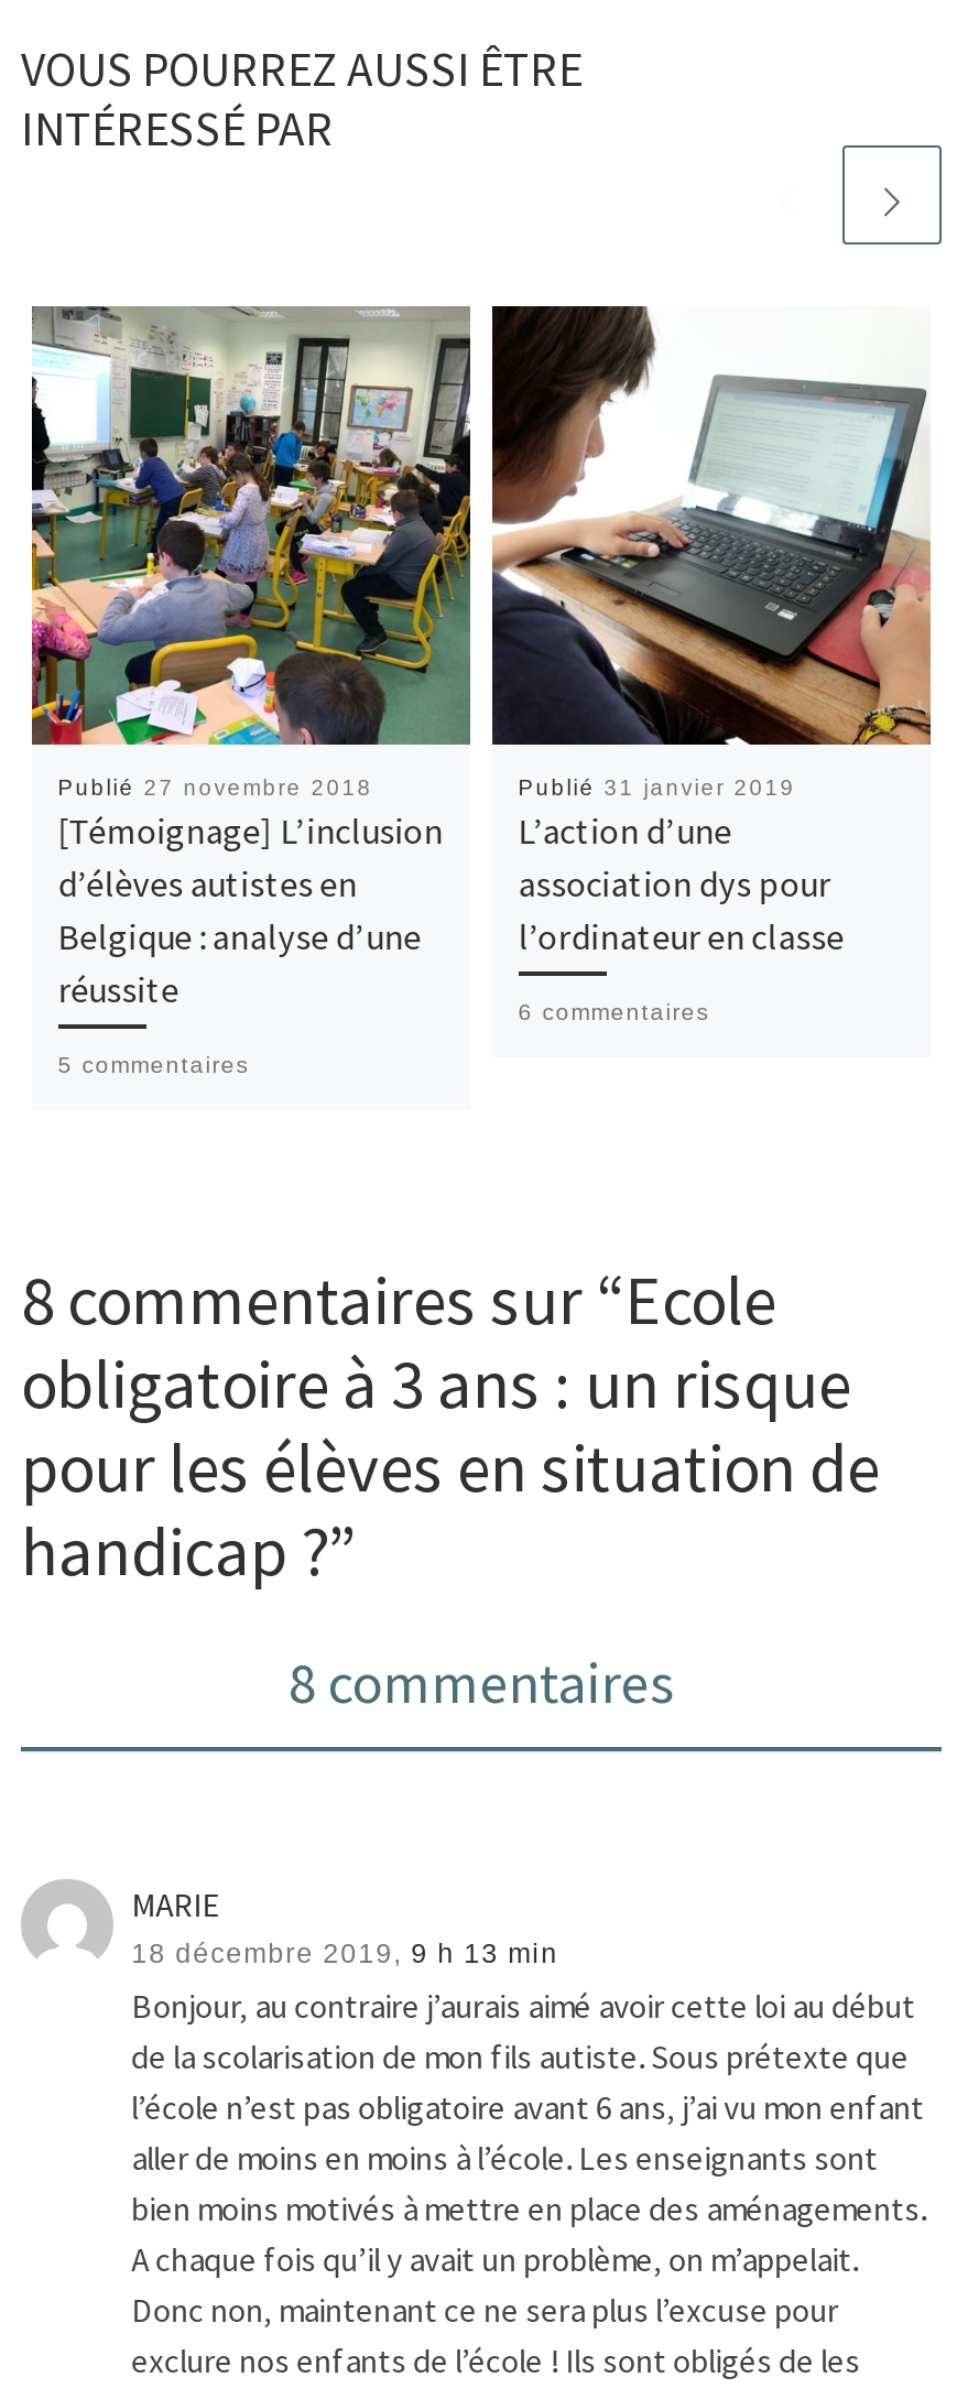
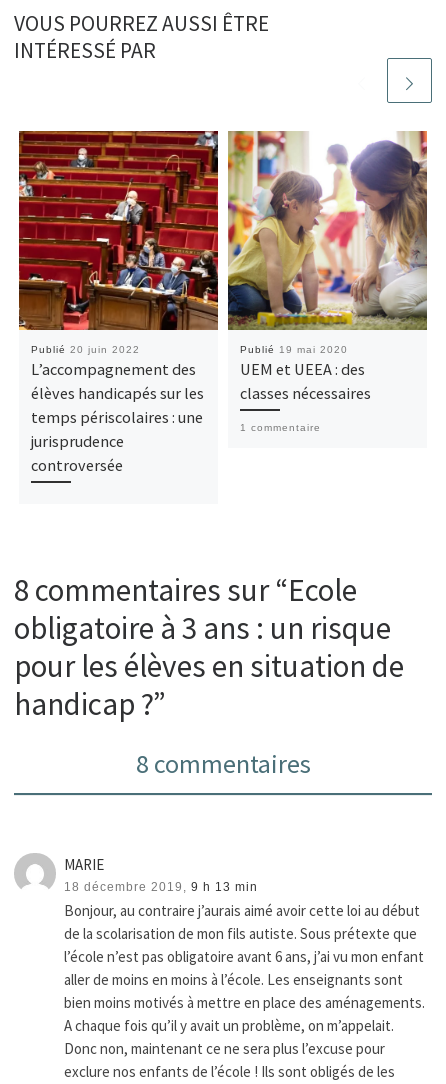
[30,304,472,1078] [image] | Publié 27 novembre 2018 | [Témoignage] L’inclusion | d’élèves autistes en | Belgique : analyse d’une | réussite | 5 commentaires -> [18,130,219,475] [image] | Publié 20 juin 2022 | L’accompagnement des | élèves handicapés sur les | temps périscolaires : une | jurisprudence | controversée
[490,304,931,1025] [image] | Publié 31 janvier 2019 | L’action d’une | association dys pour | l’ordinateur en classe | 6 commentaires -> [227,130,428,433] [image] | Publié 19 mai 2020 | UEM et UEEA : des | classes nécessaires | 1 commentaire

